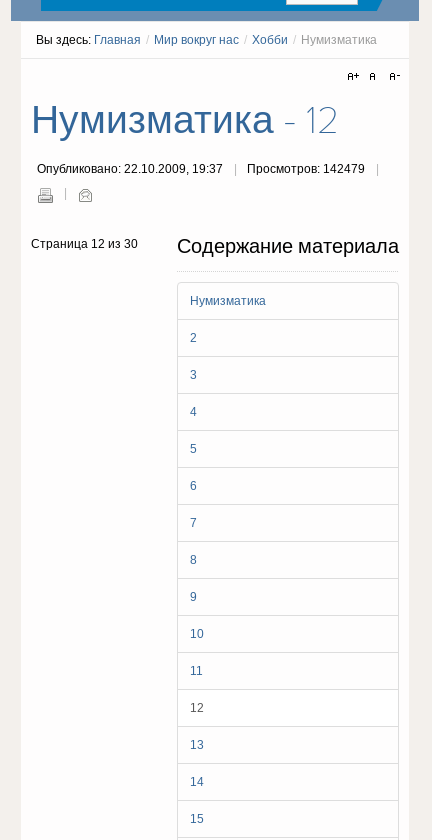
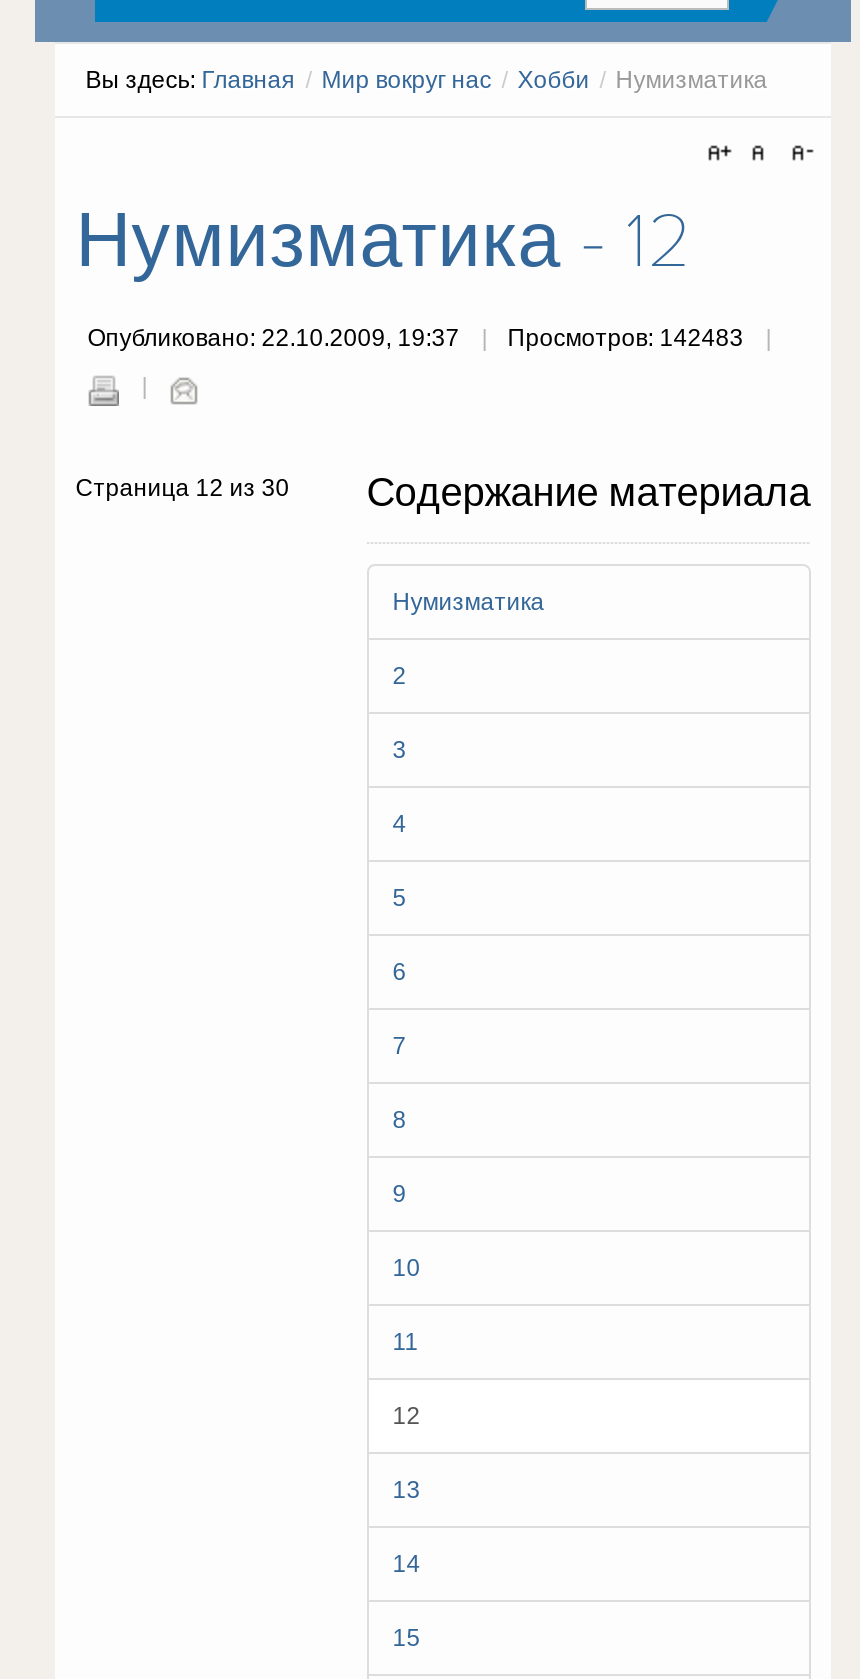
[37,162,368,176] Опубликовано: 22.10.2009, 19:37 Просмотров: 142479 -> [87,324,749,352] Опубликовано: 22.10.2009, 19:37 Просмотров: 142483

